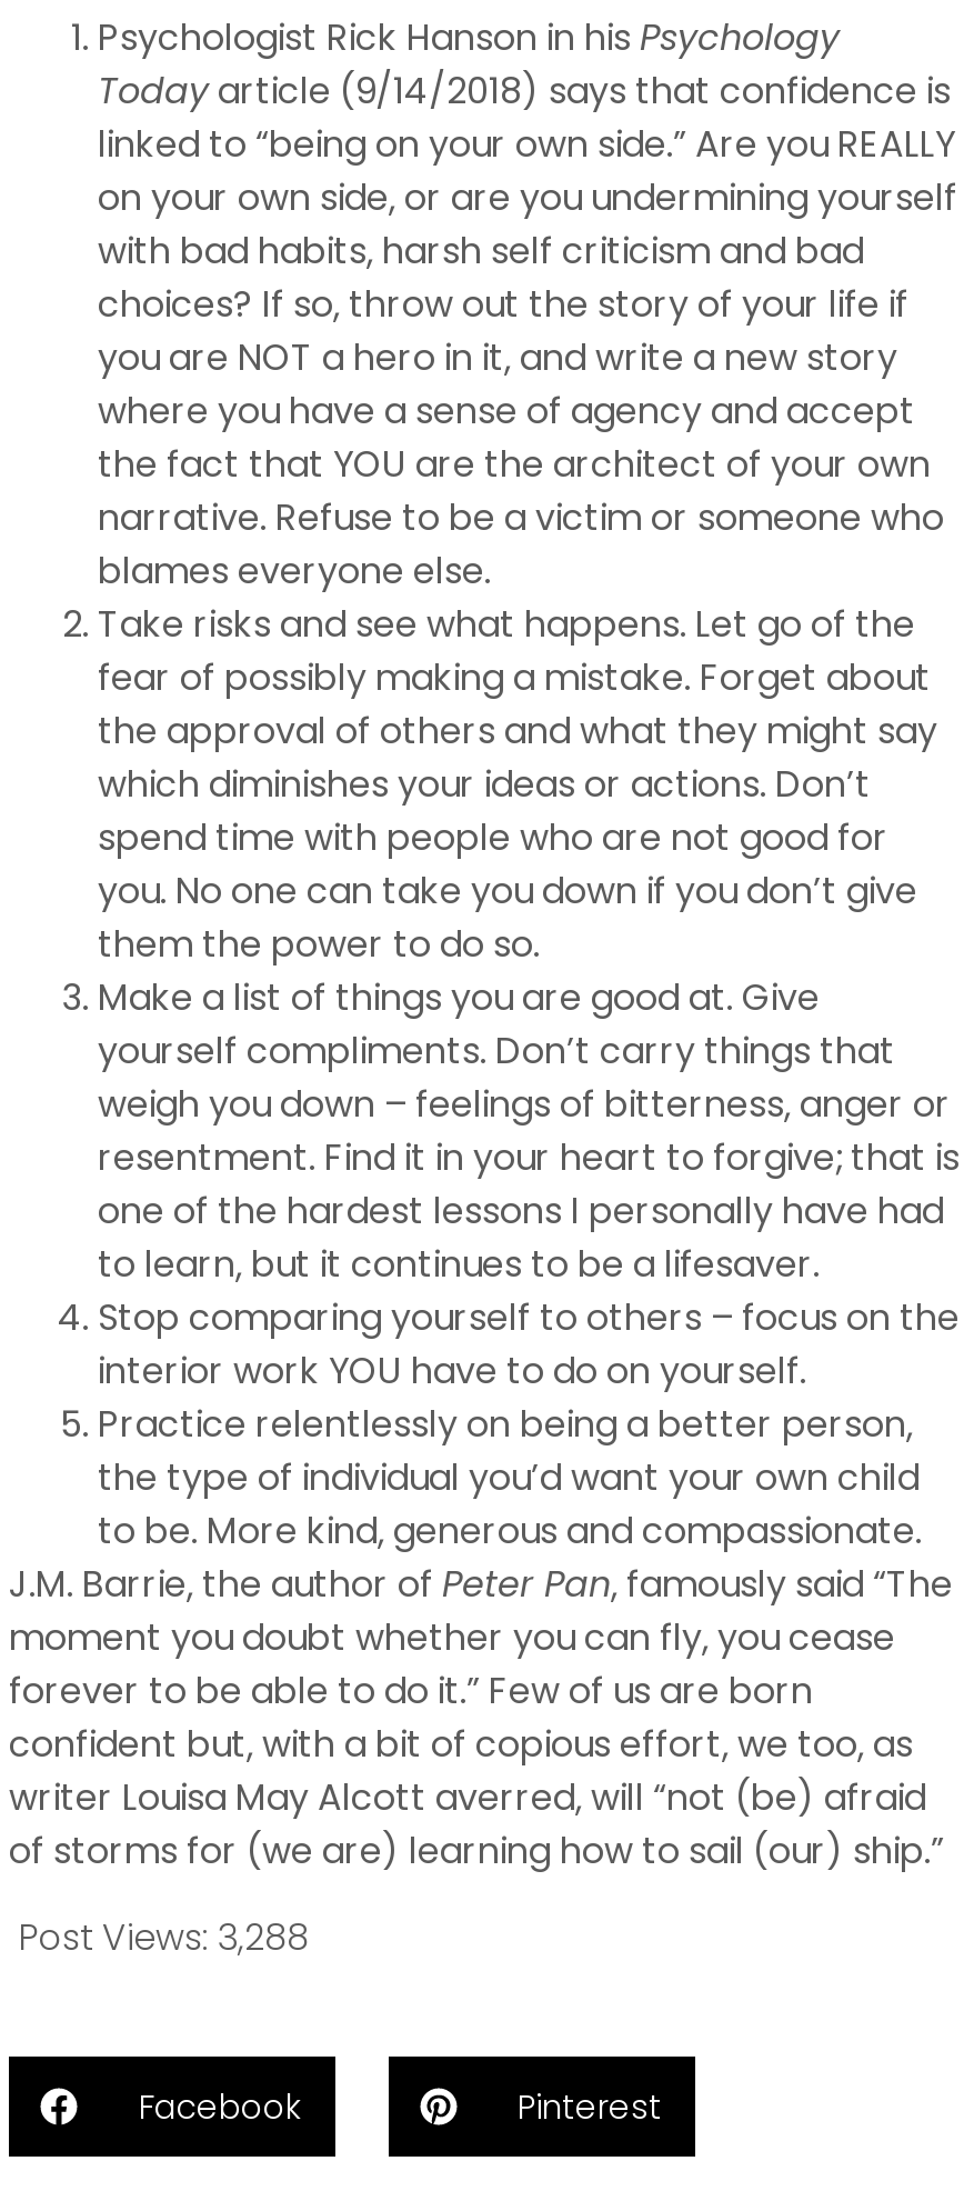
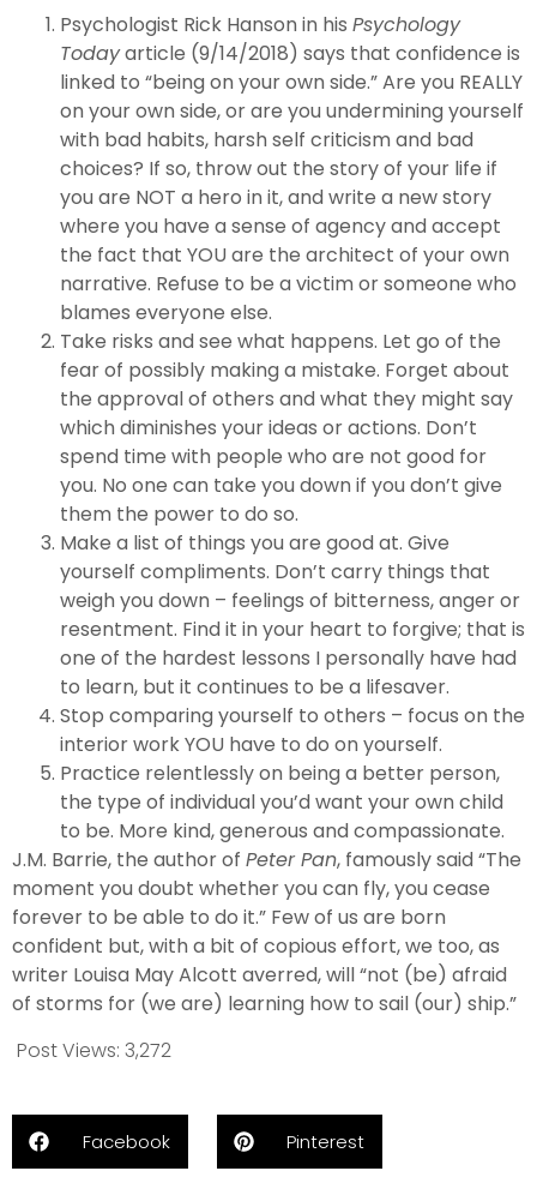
[18,1912,309,1963] Post Views: 3,288 -> [17,1036,171,1064] Post Views: 3,272

